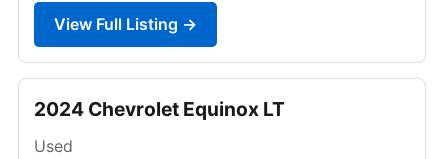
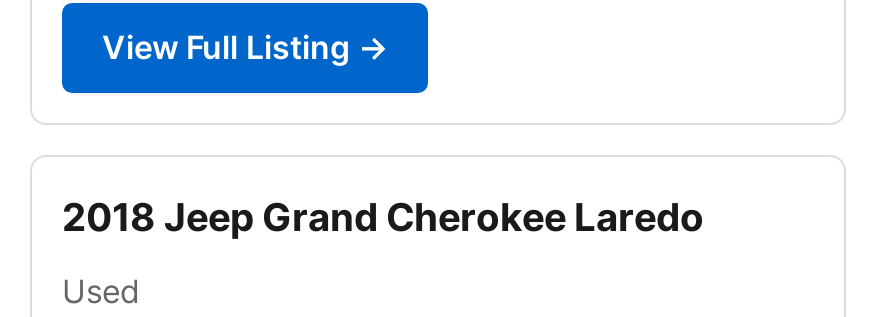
[34,97,285,121] 2024 Chevrolet Equinox LT -> [62,193,704,241] 2018 Jeep Grand Cherokee Laredo

